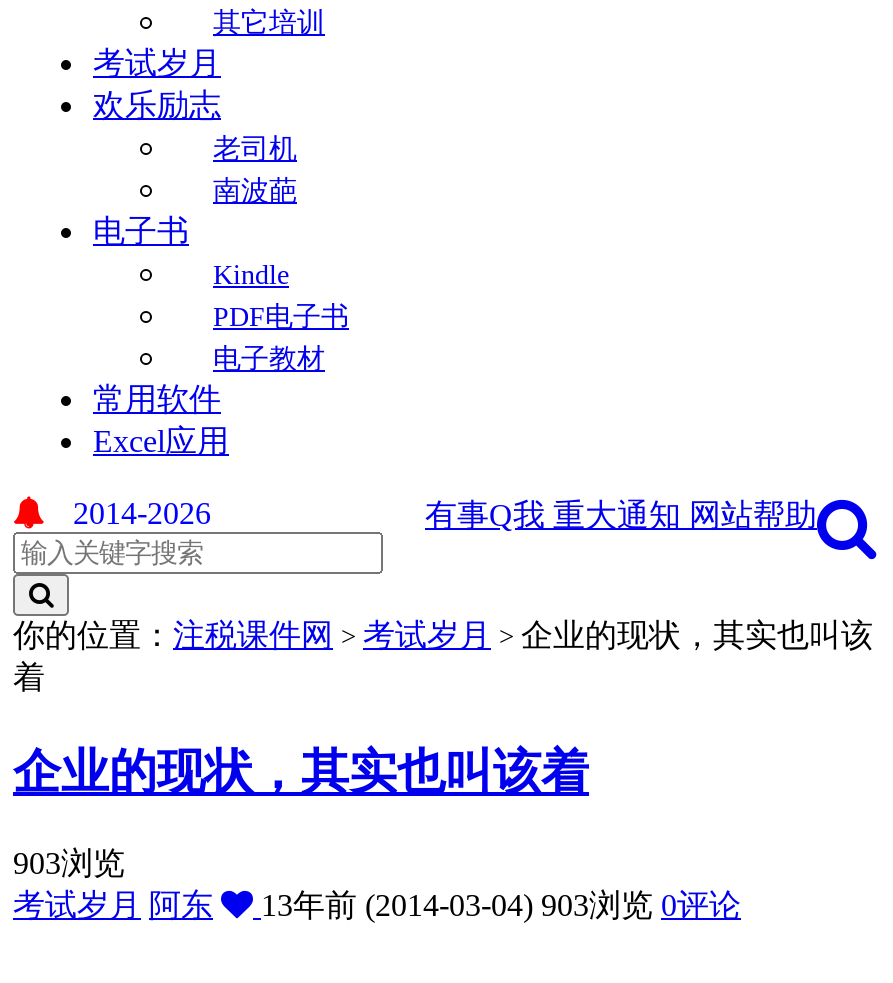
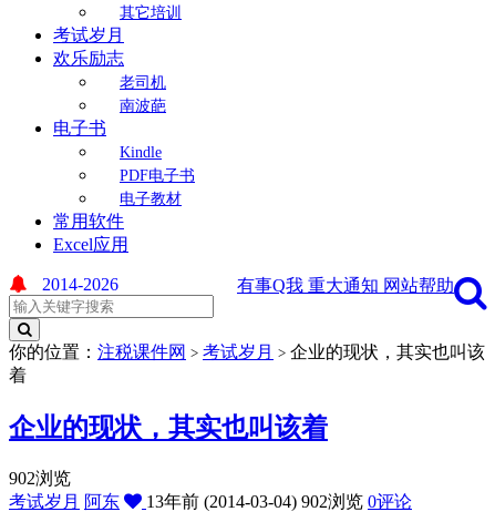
[13,846,125,880] 903浏览 -> [9,469,71,487] 902浏览
[261,888,741,922] 13年前 (2014-03-04) 903浏览 0评论 -> [146,492,412,511] 13年前 (2014-03-04) 902浏览 0评论

